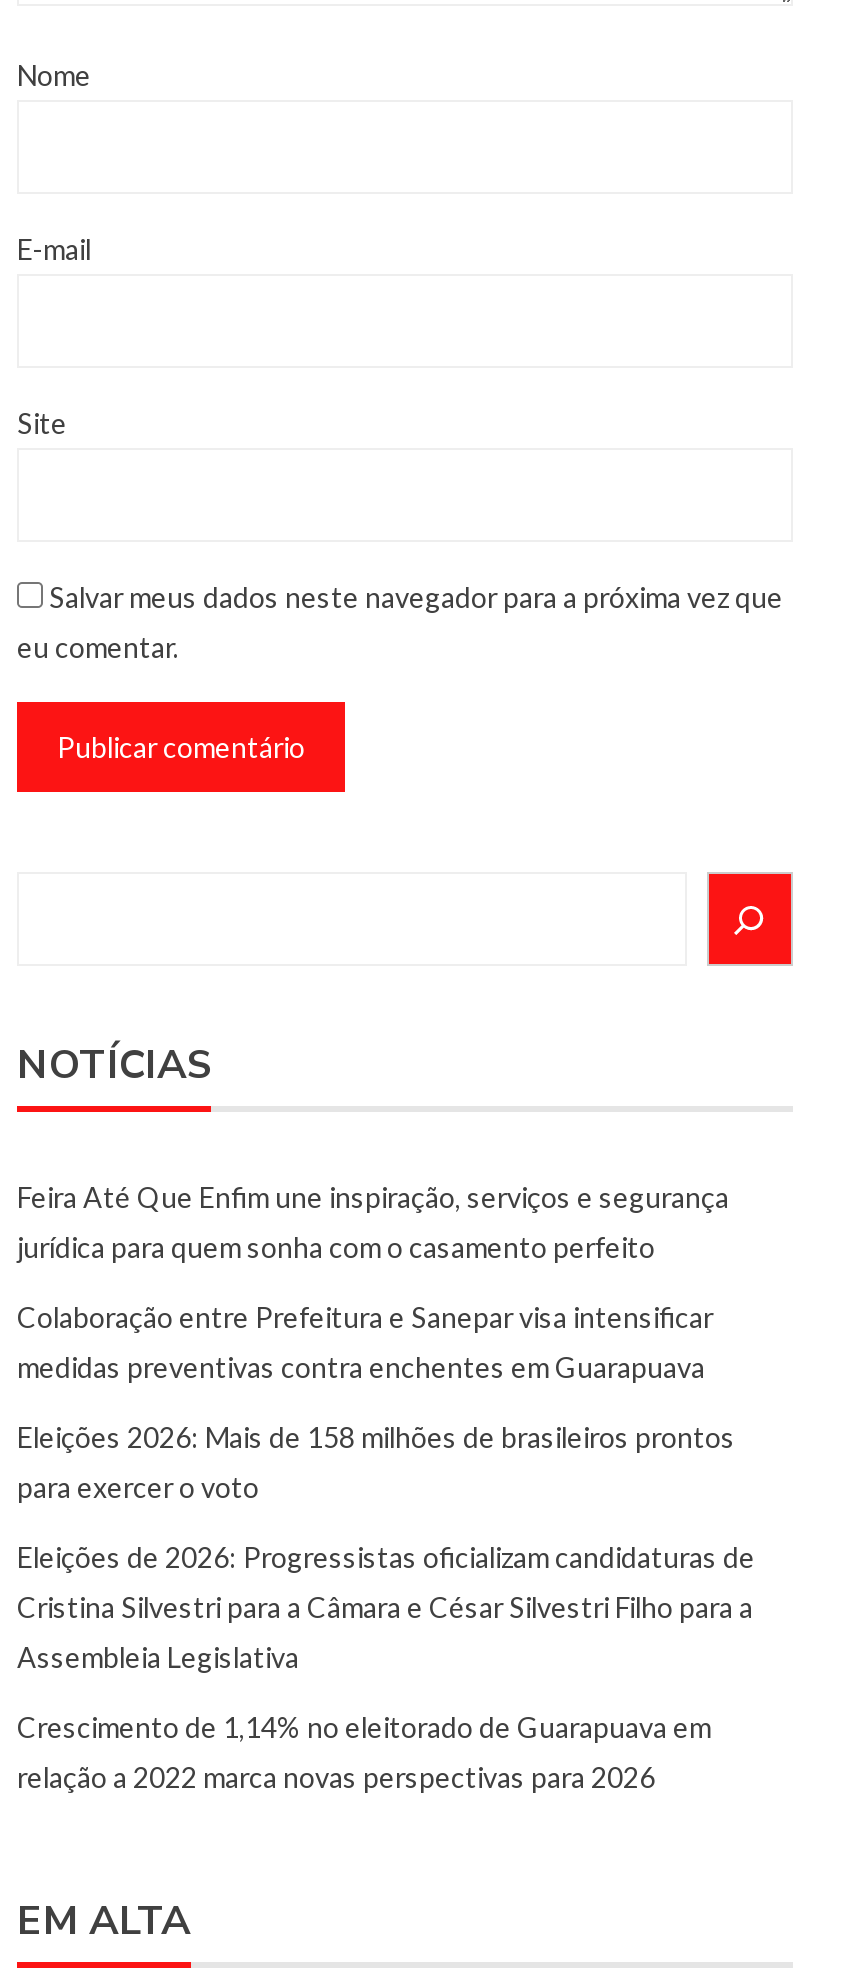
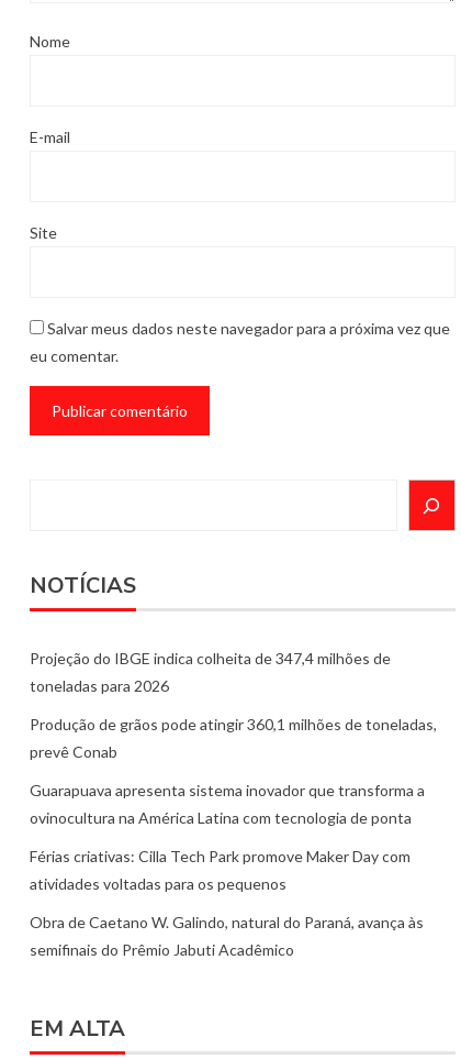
[17,1180,755,1794] Feira Até Que Enfim une inspiração, serviços e segurança | jurídica para quem sonha com o casamento perfeito | Colaboração entre Prefeitura e Sanepar visa intensificar | medidas preventivas contra enchentes em Guarapuava | Eleições 2026: Mais de 158 milhões de brasileiros prontos | para exercer o voto | Eleições de 2026: Progressistas oficializam candidaturas de | Cristina Silvestri para a Câmara e César Silvestri Filho para a | Assembleia Legislativa | Crescimento de 1,14% no eleitorado de Guarapuava em | relação a 2022 marca novas perspectivas para 2026 -> [30,649,437,959] Projeção do IBGE indica colheita de 347,4 milhões de | toneladas para 2026 | Produção de grãos pode atingir 360,1 milhões de toneladas, | prevê Conab | Guarapuava apresenta sistema inovador que transforma a | ovinocultura na América Latina com tecnologia de ponta | Férias criativas: Cilla Tech Park promove Maker Day com | atividades voltadas para os pequenos | Obra de Caetano W. Galindo, natural do Paraná, avança às | semifinais do Prêmio Jabuti Acadêmico

